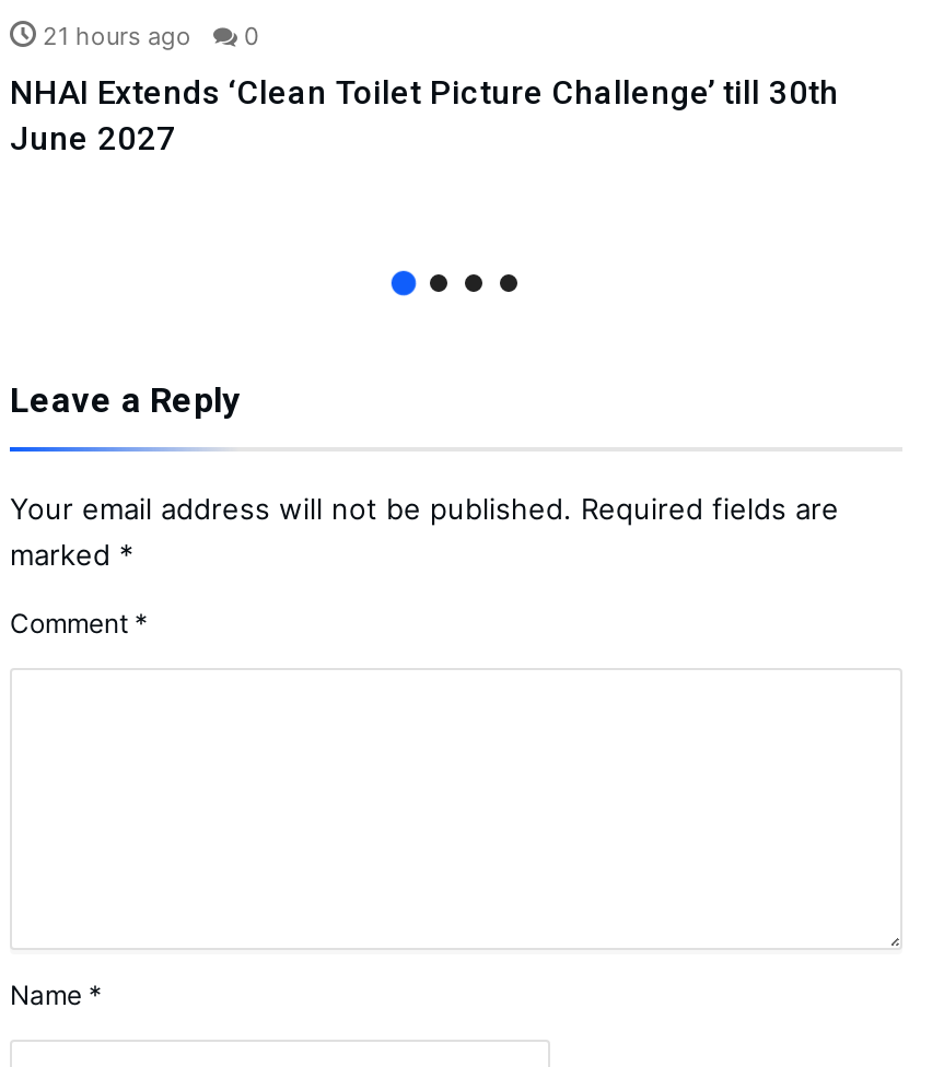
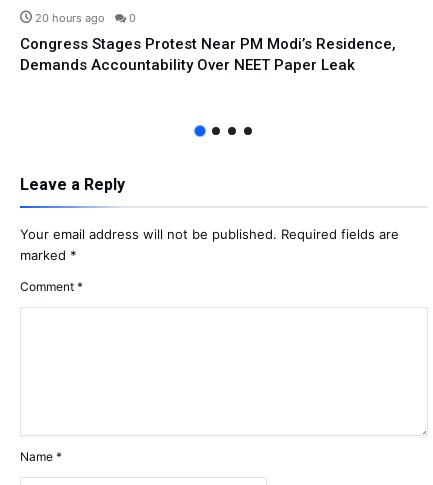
[43,21,259,51] 21 hours ago 0 -> [35,11,136,25] 20 hours ago 0
[10,73,839,158] NHAI Extends ‘Clean Toilet Picture Challenge’ till 30th | June 2027 -> [20,35,396,74] Congress Stages Protest Near PM Modi’s Residence, | Demands Accountability Over NEET Paper Leak

